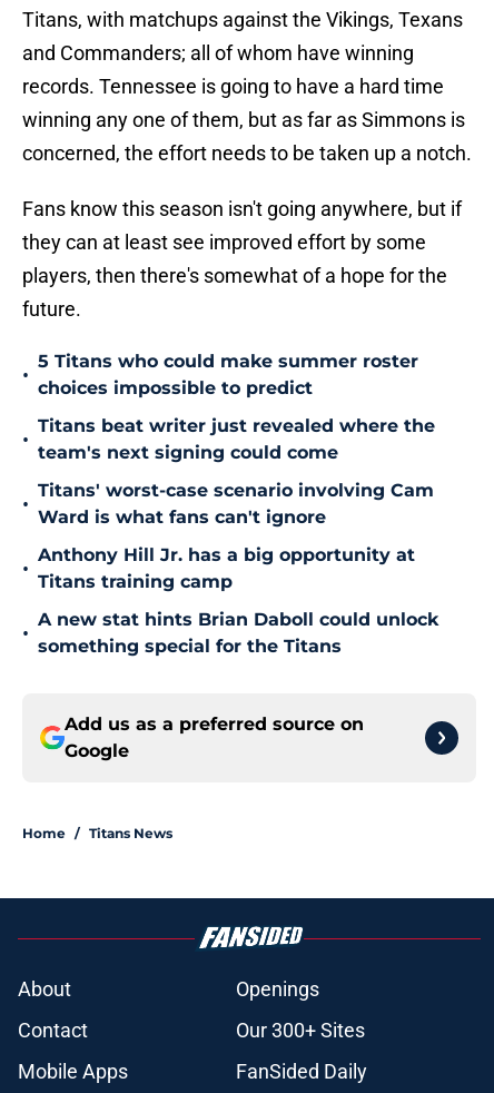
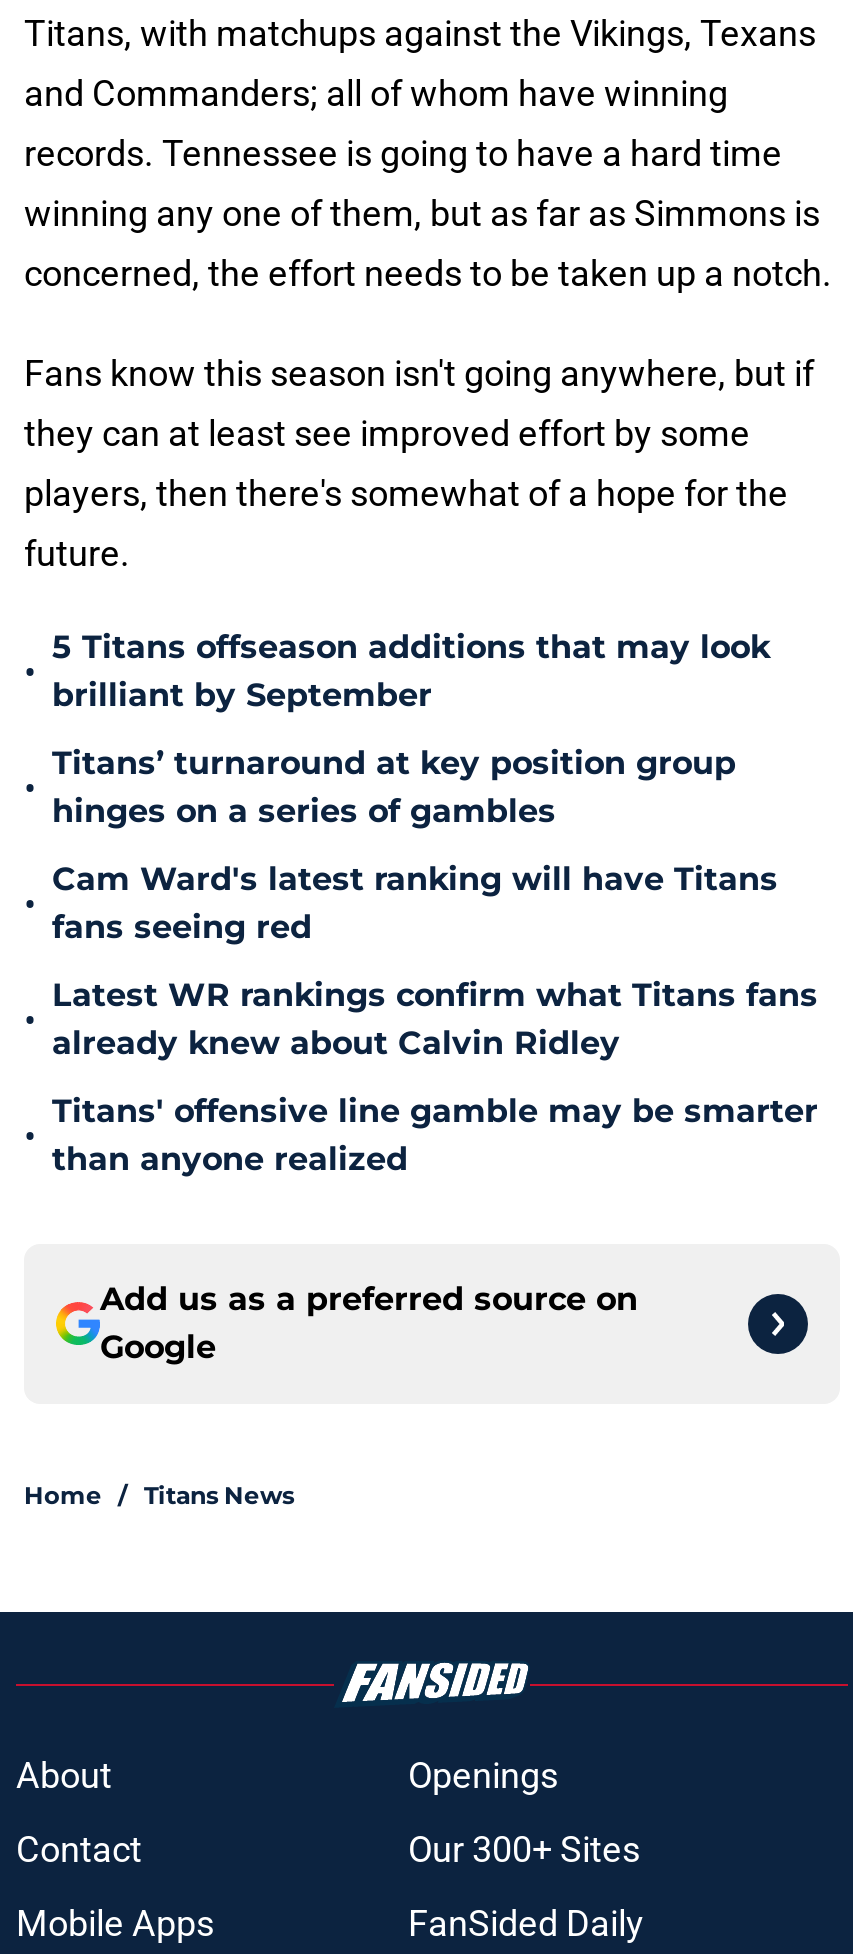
[38,351,418,398] 5 Titans who could make summer roster | choices impossible to predict -> [52,628,770,714] 5 Titans offseason additions that may look | brilliant by September
[38,415,435,463] Titans beat writer just revealed where the | team's next signing could come -> [52,744,736,830] Titans’ turnaround at key position group | hinges on a series of gambles
[38,480,434,528] Titans' worst-case scenario involving Cam | Ward is what fans can't ignore -> [52,860,778,946] Cam Ward's latest ranking will have Titans | fans seeing red
[38,544,415,592] Anthony Hill Jr. has a big opportunity at | Titans training camp -> [52,976,818,1062] Latest WR rankings confirm what Titans fans | already knew about Calvin Ridley
[38,609,438,657] A new stat hints Brian Daboll could unlock | something special for the Titans -> [52,1092,818,1178] Titans' offensive line gamble may be smarter | than anyone realized

